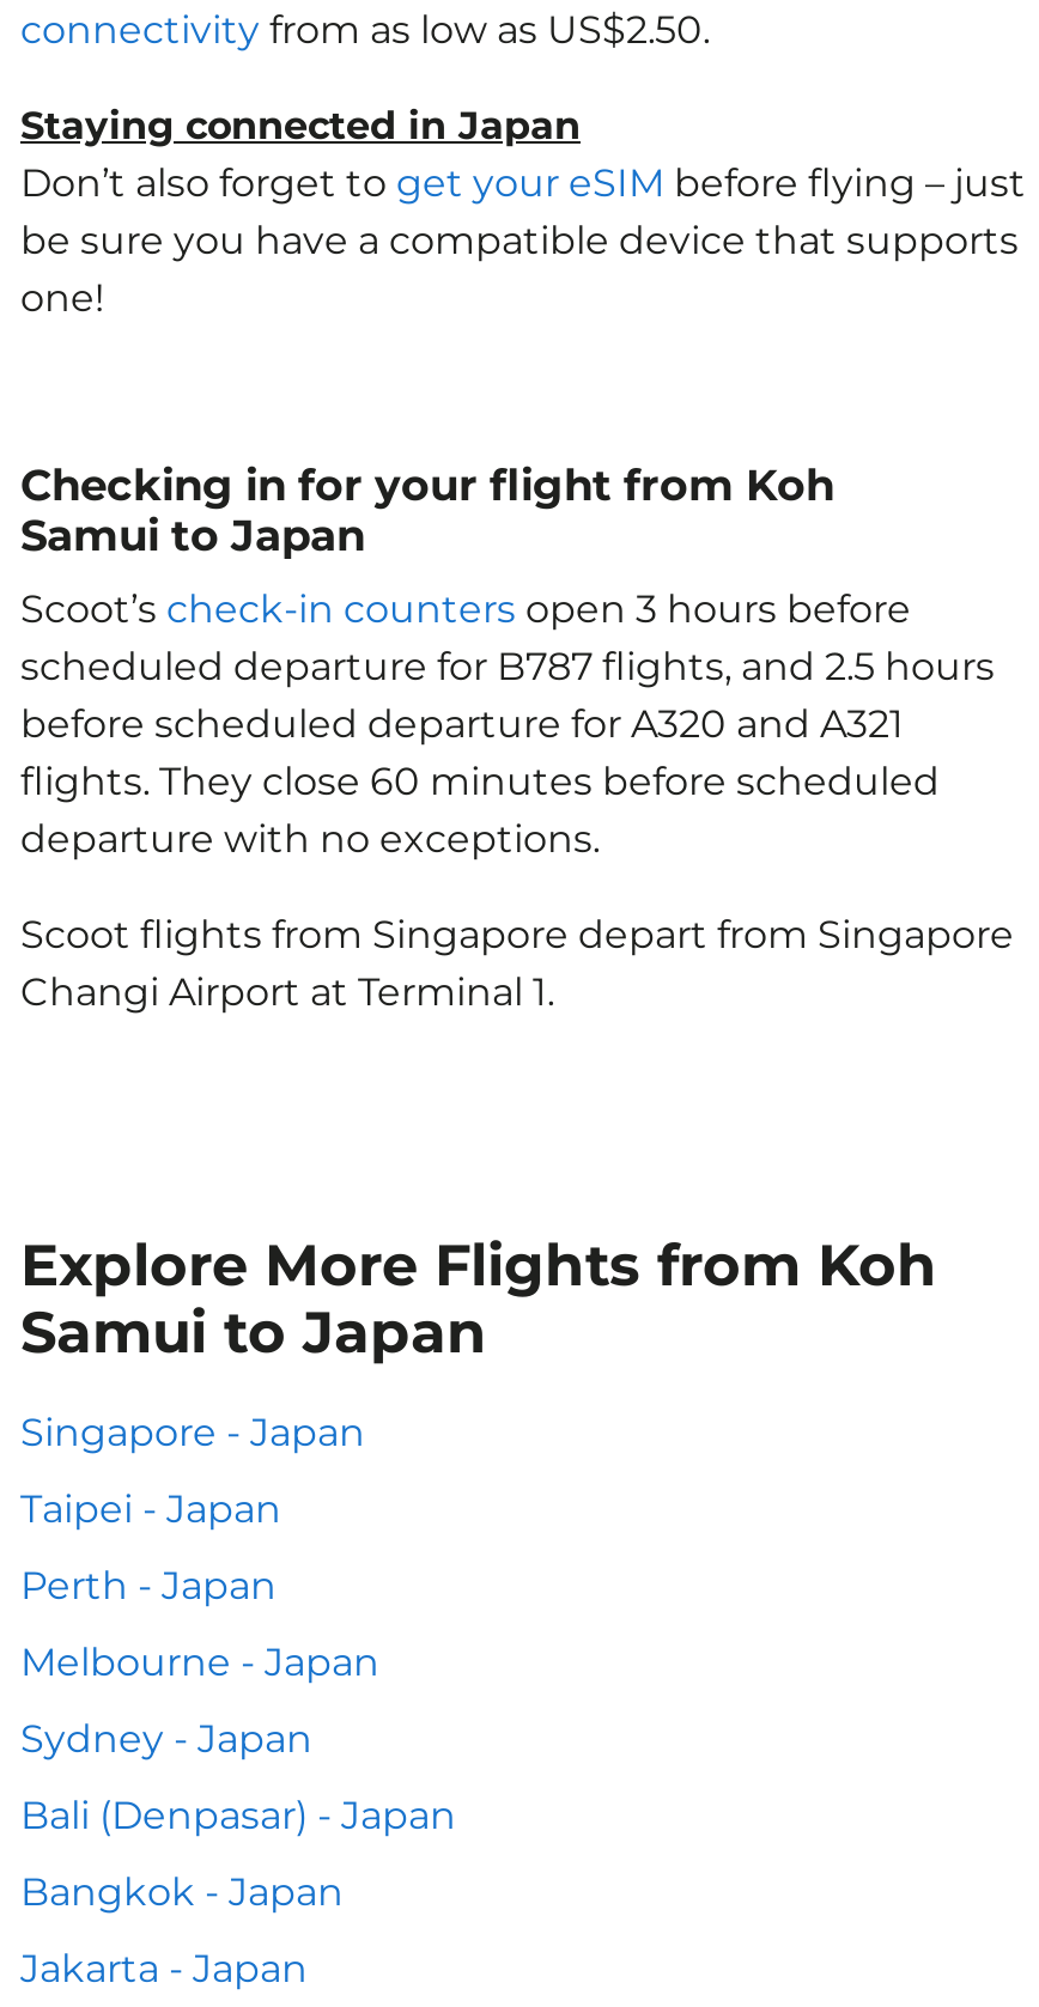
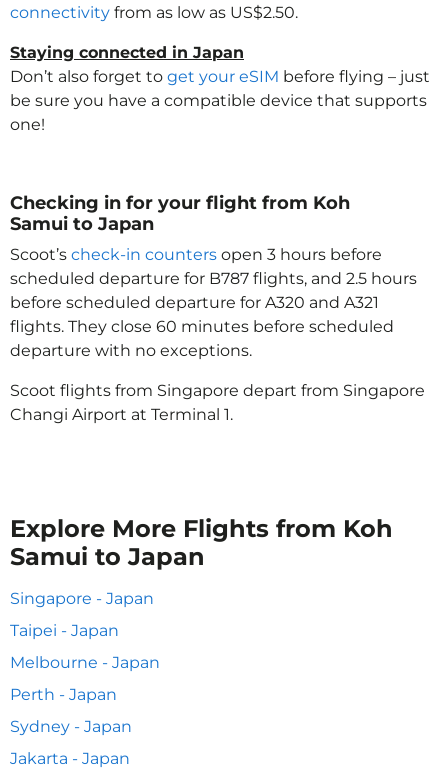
moved [20,1563,277,1608] -> [10,685,117,704]: Perth - Japan
[20,1793,456,1915] Bali (Denpasar) - Japan | Bangkok - Japan -> none

